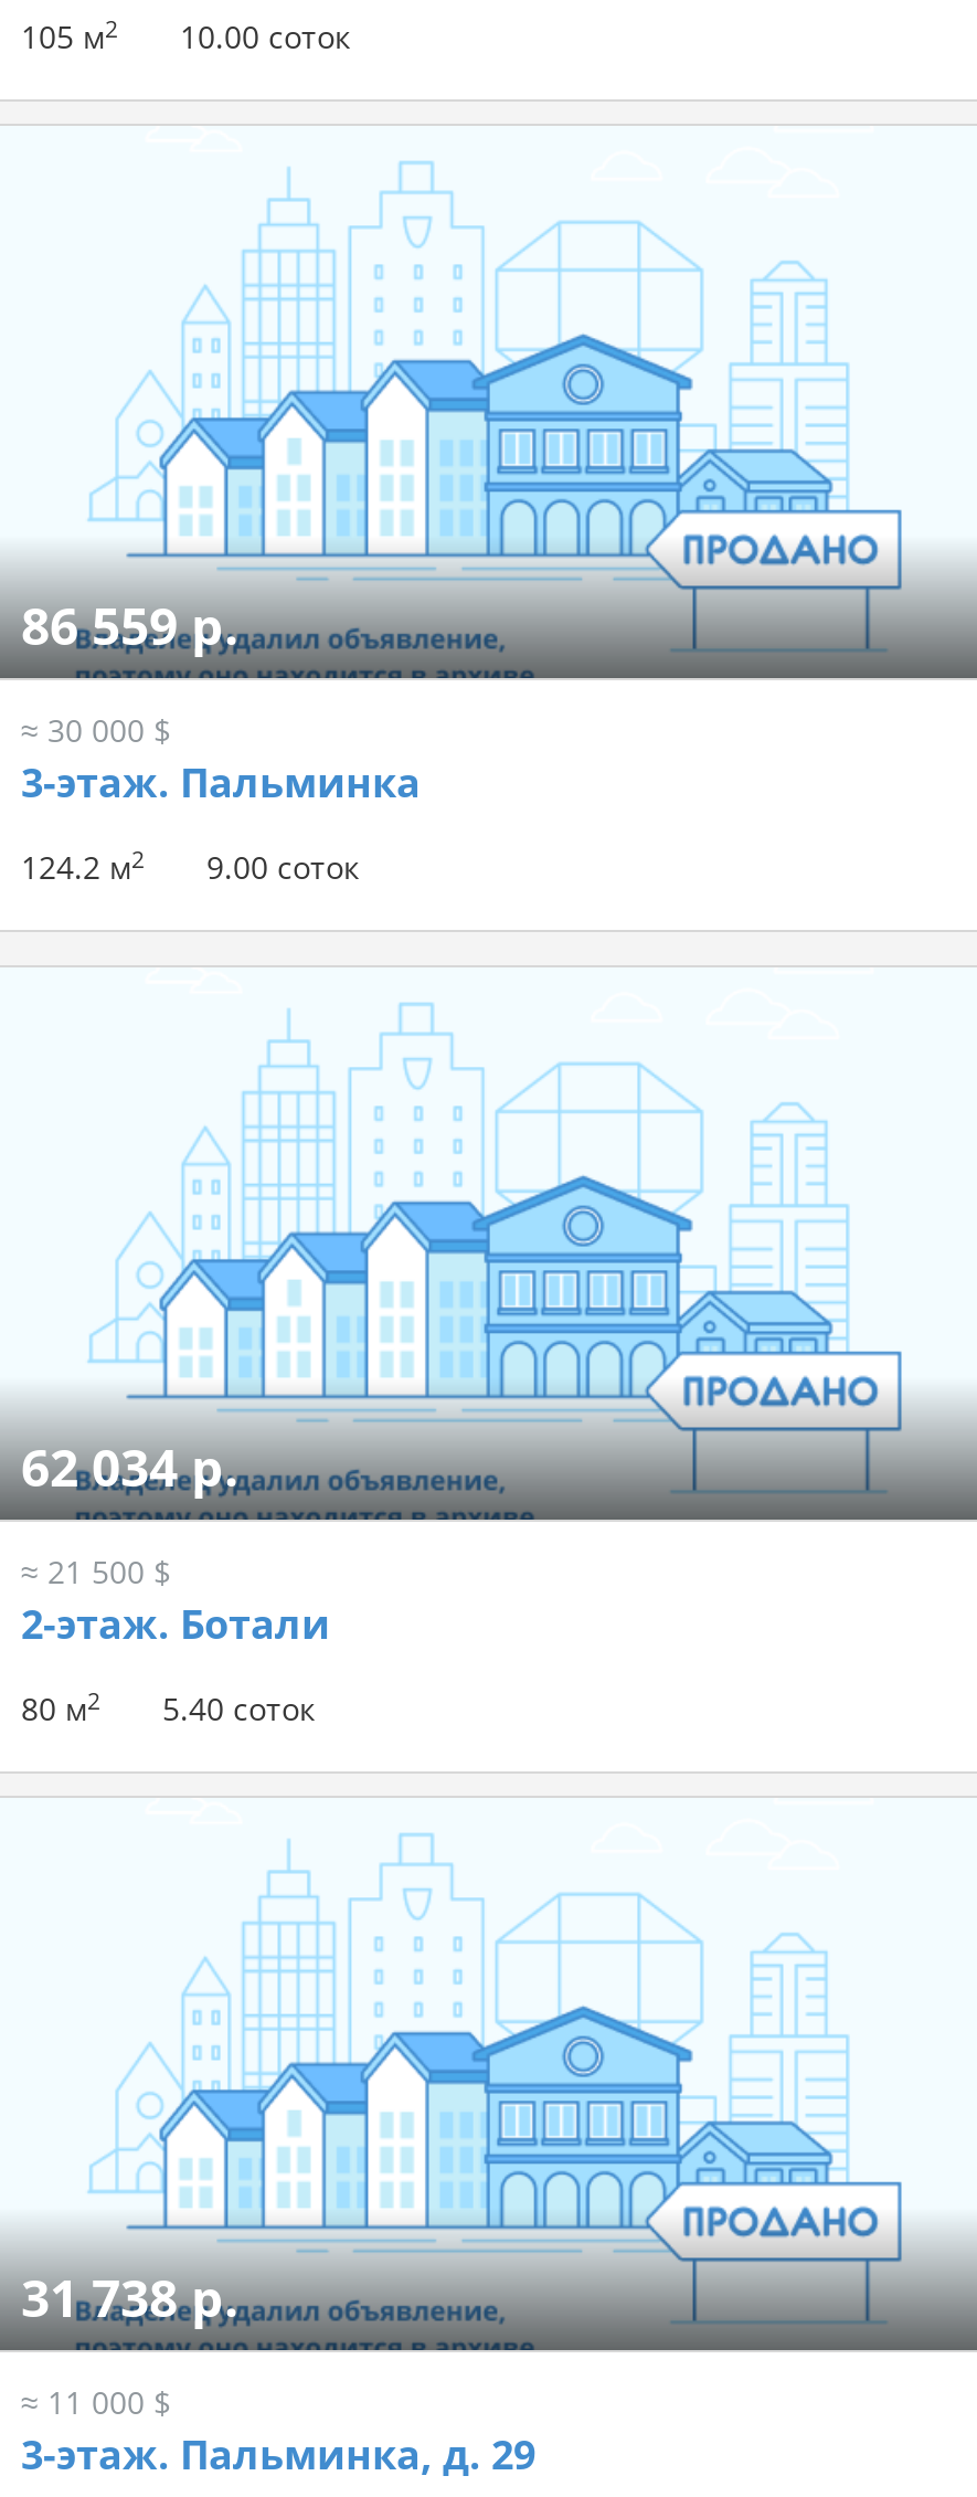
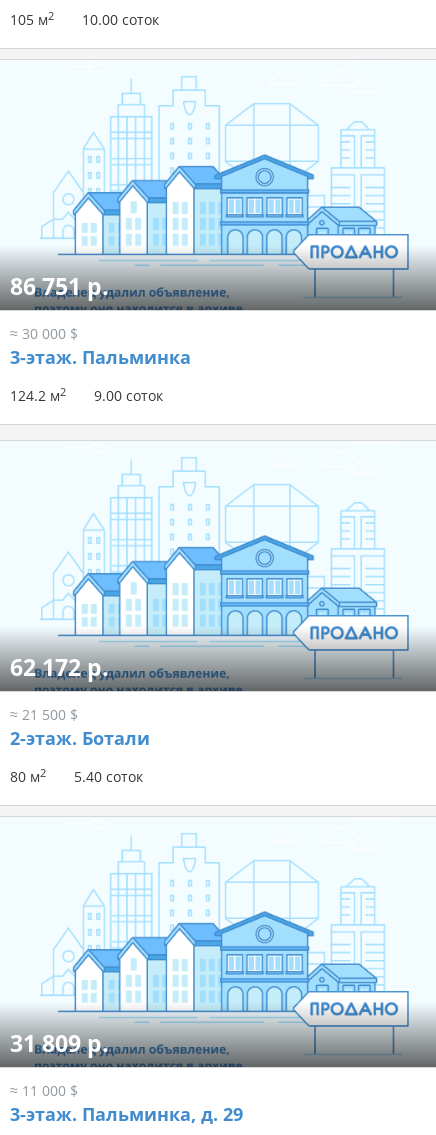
[21,590,240,661] 86 559 р. -> [10,270,109,302] 86 751 р.
[21,1432,240,1503] 62 034 р. -> [10,651,109,683] 62 172 р.
[21,2262,240,2333] 31 738 р. -> [10,1027,109,1059] 31 809 р.

